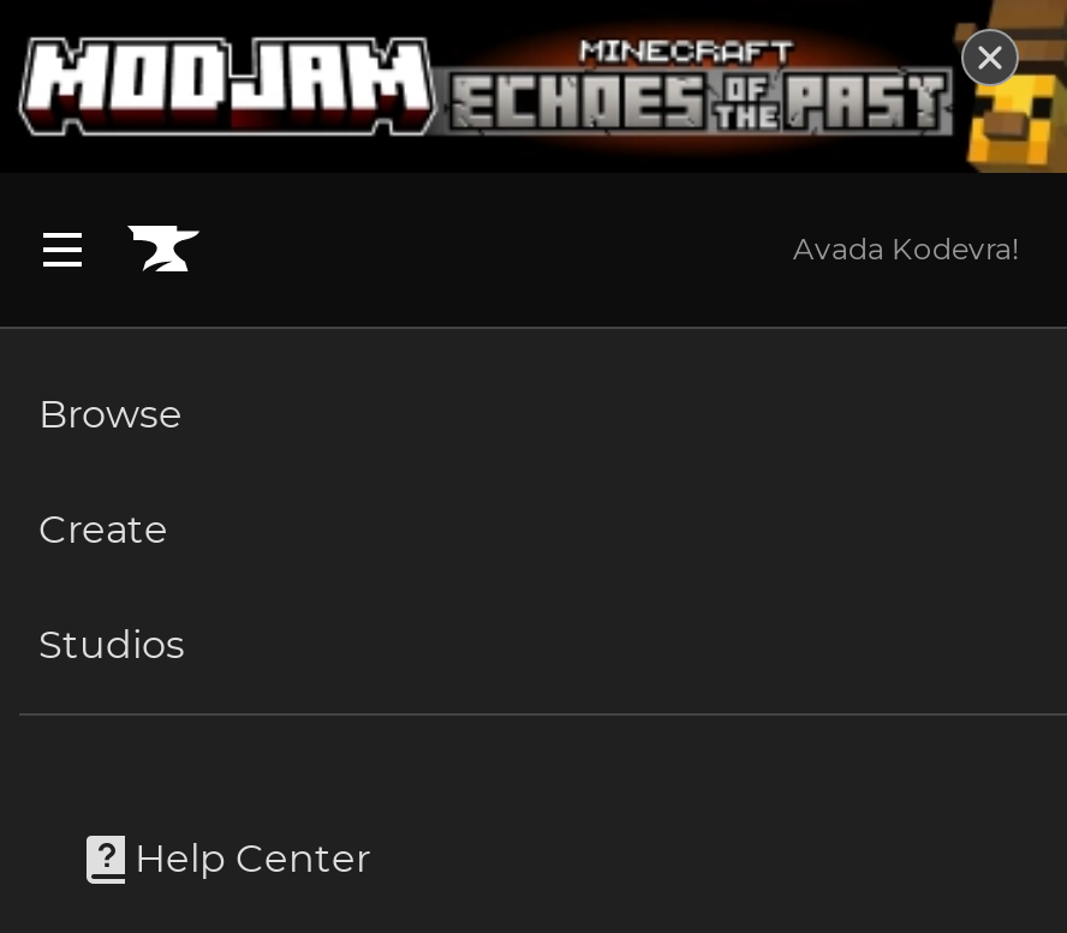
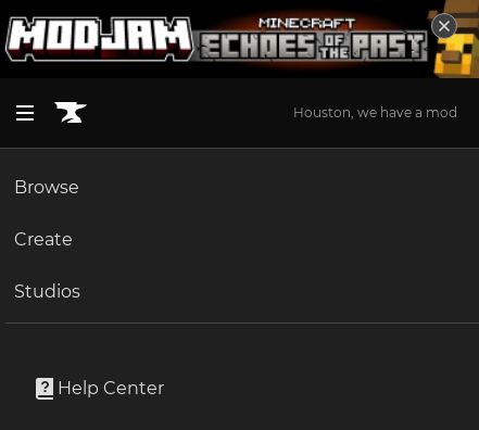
[793,230,1019,266] Avada Kodevra! -> [293,104,457,120] Houston, we have a mod

